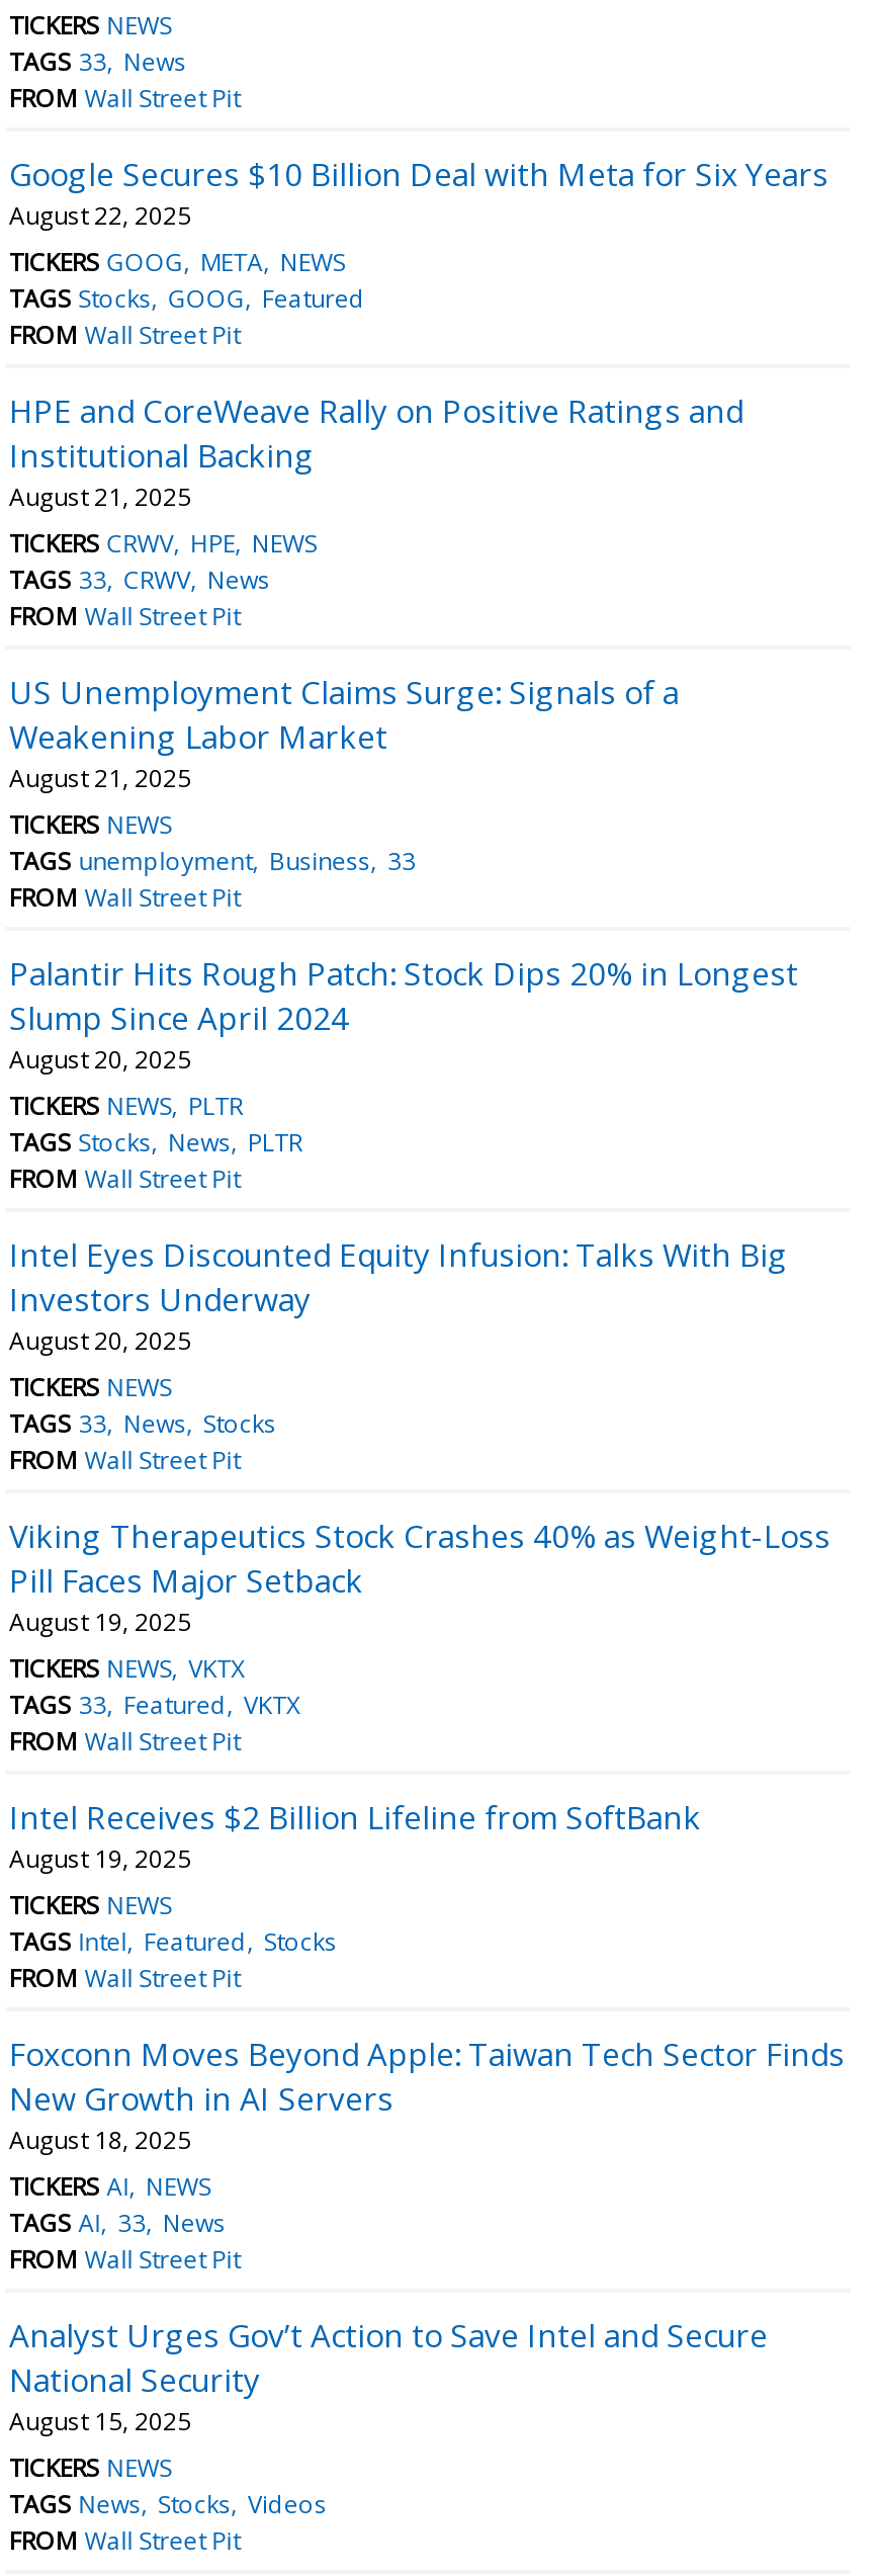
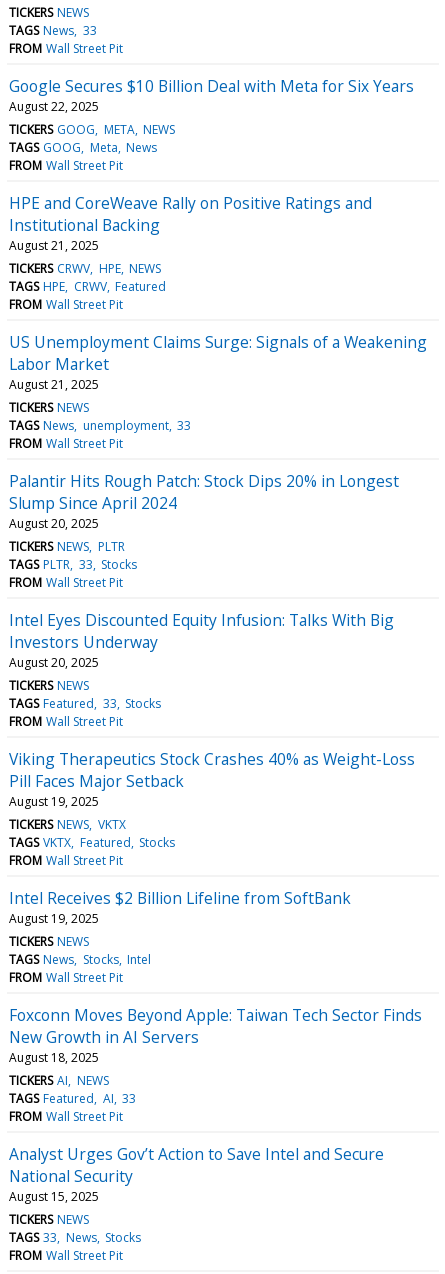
[9,44,186,79] TAGS 33 News -> [9,22,97,39] TAGS News 33
[9,281,365,315] TAGS Stocks GOOG Featured -> [9,139,157,156] TAGS GOOG Meta News
[9,562,270,597] TAGS 33 CRWV News -> [9,278,166,295] TAGS HPE CRWV Featured
[9,844,416,878] TAGS unemployment Business 33 -> [9,417,191,434] TAGS News unemployment 33
[9,1125,302,1159] TAGS Stocks News PLTR -> [9,556,137,573] TAGS PLTR 33 Stocks
none -> [9,695,161,712] TAGS Featured 33 Stocks
moved [9,1406,276,1441] -> [9,1229,141,1246]: TAGS 33 News Stocks
[9,1687,300,1722] TAGS 33 Featured VKTX -> [9,834,175,851] TAGS VKTX Featured Stocks
[9,1924,337,1959] TAGS Intel Featured Stocks -> [9,951,151,968] TAGS News Stocks Intel
[9,2205,225,2240] TAGS AI 33 News -> [9,1090,136,1107] TAGS Featured AI 33
[9,2487,327,2521] TAGS News Stocks Videos -> none

